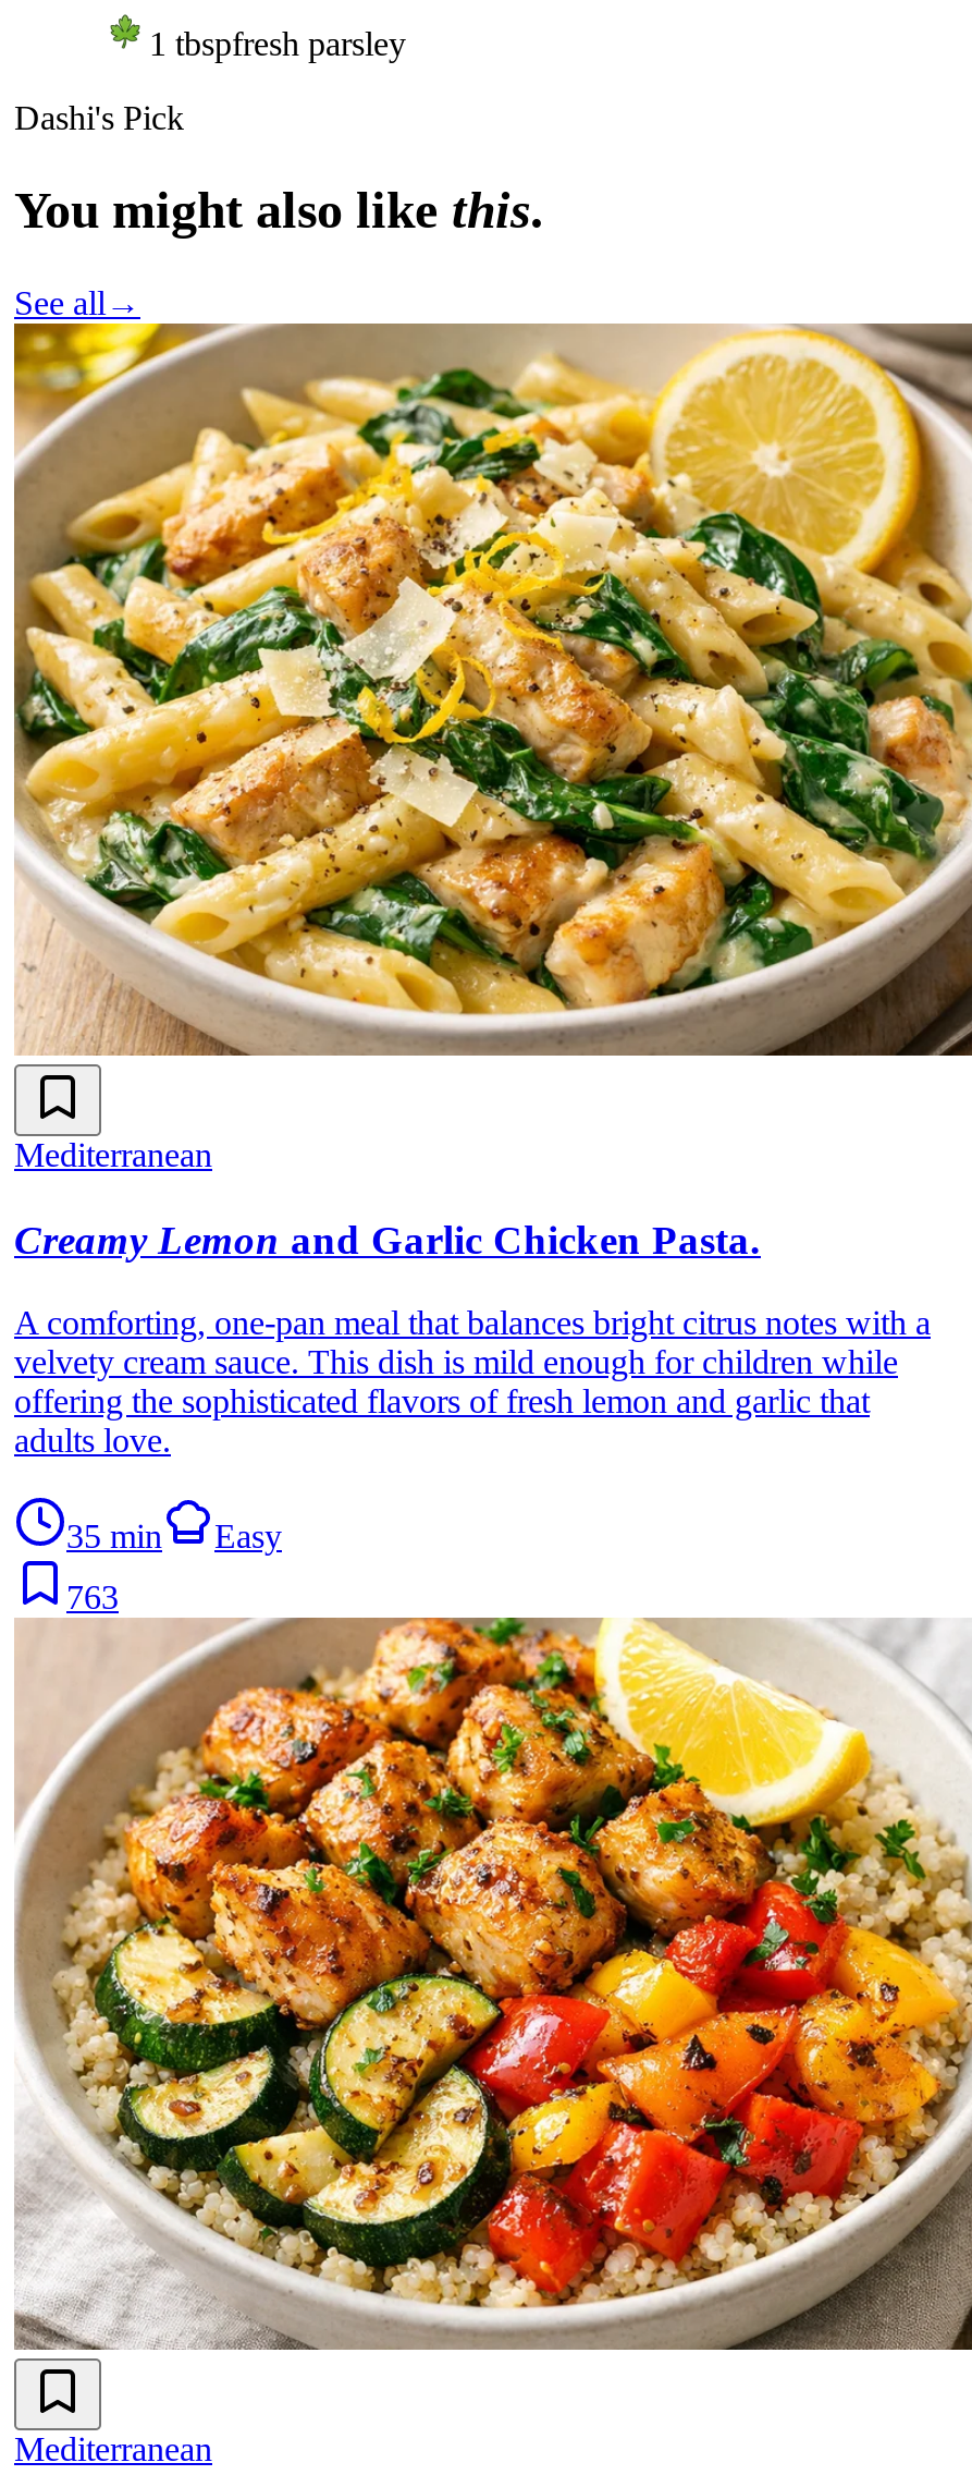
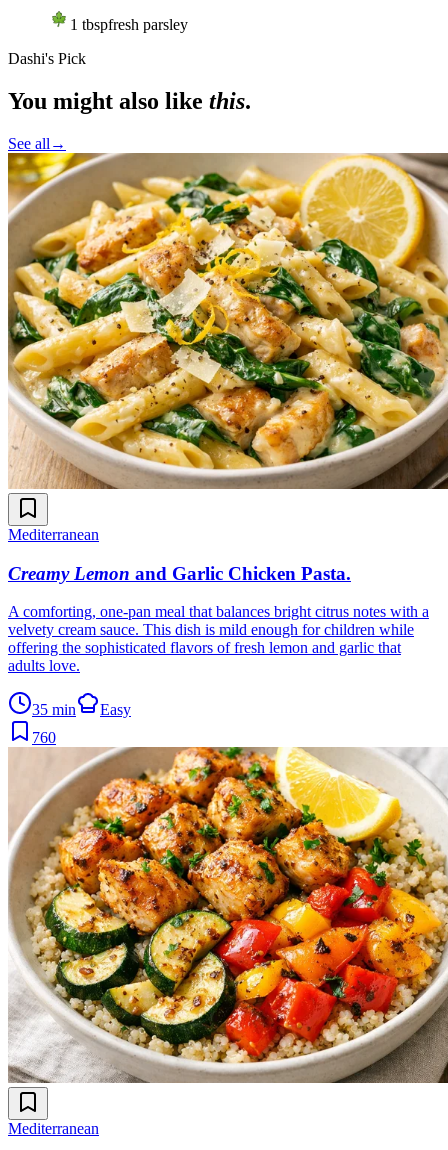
[66,1579,119,1616] 763 -> [32,729,56,746] 760

